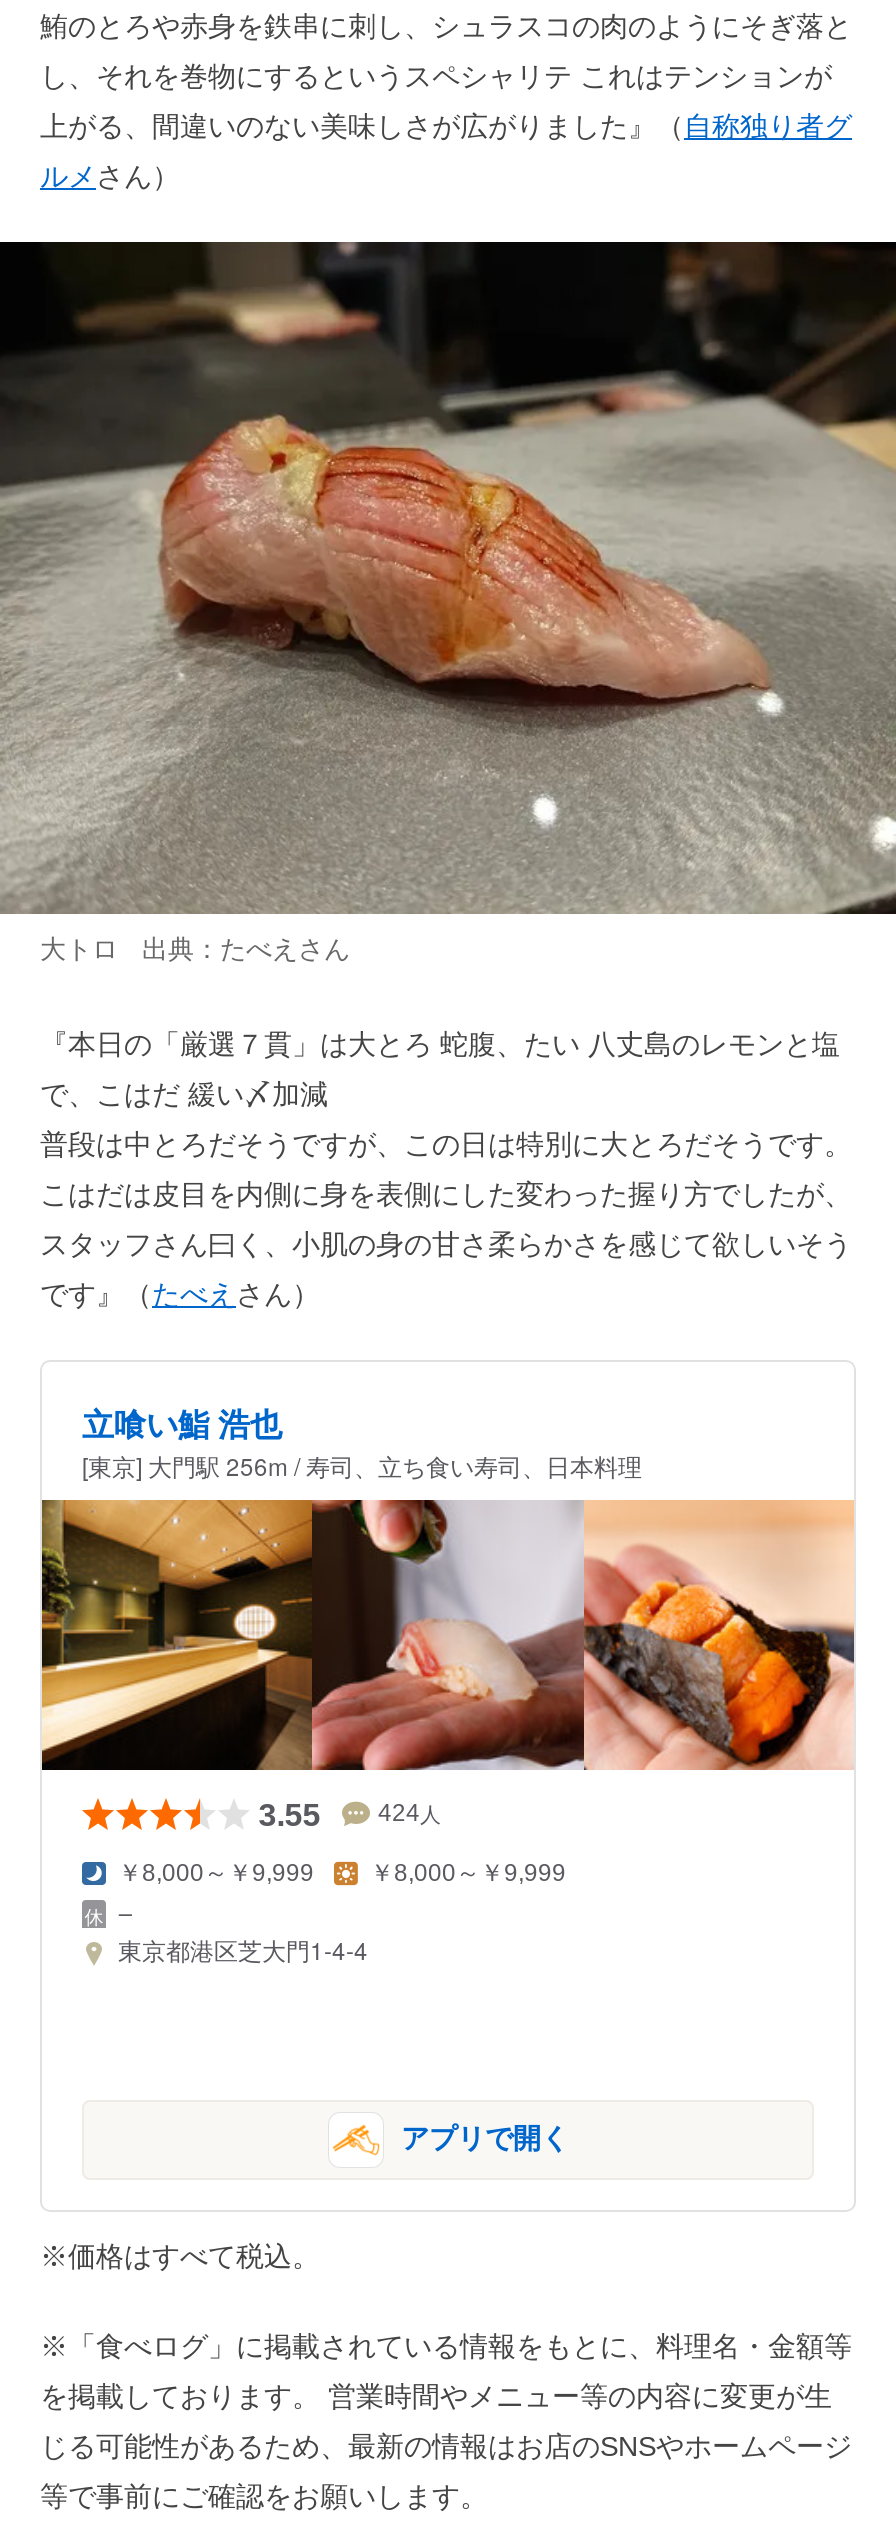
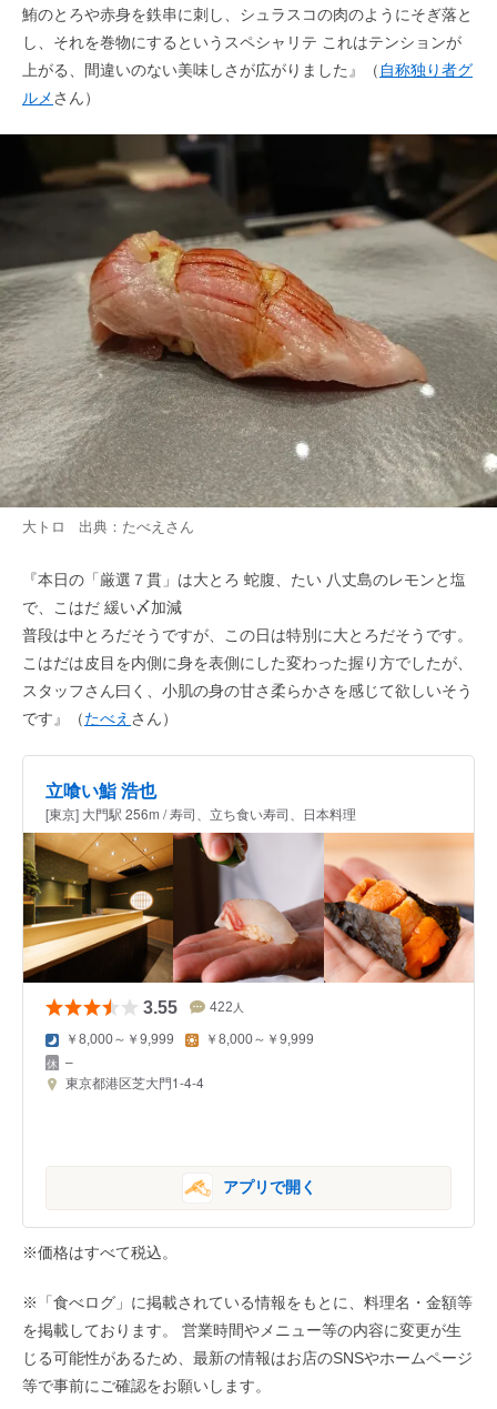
[378,1800,440,1828] 424人 -> [210,999,244,1015] 422人

